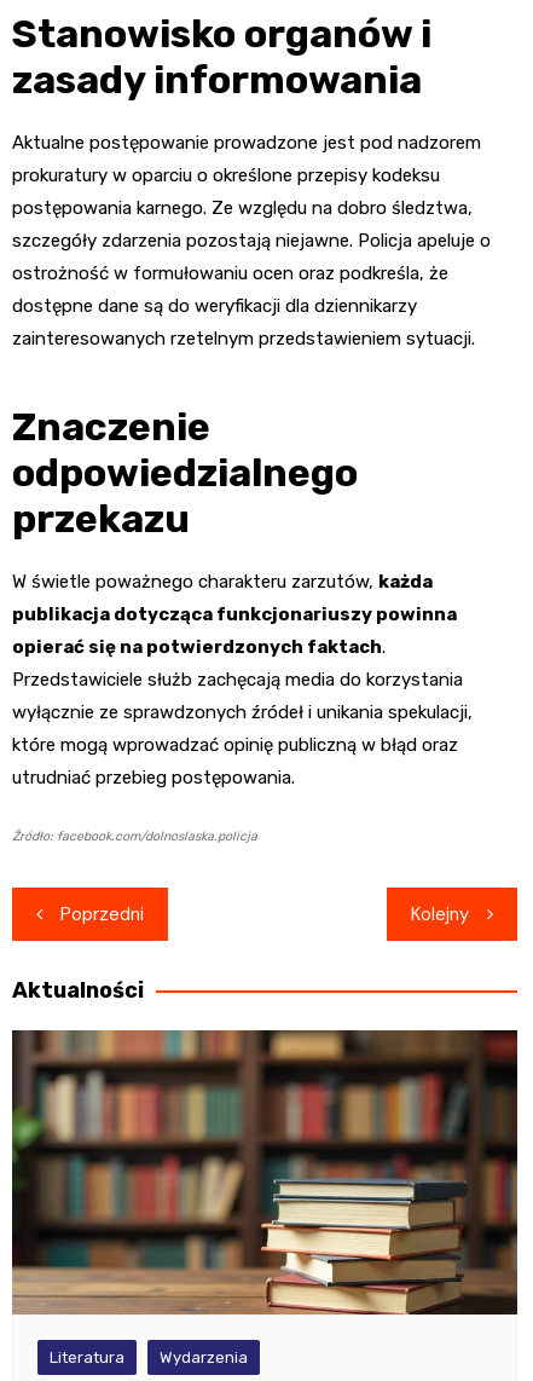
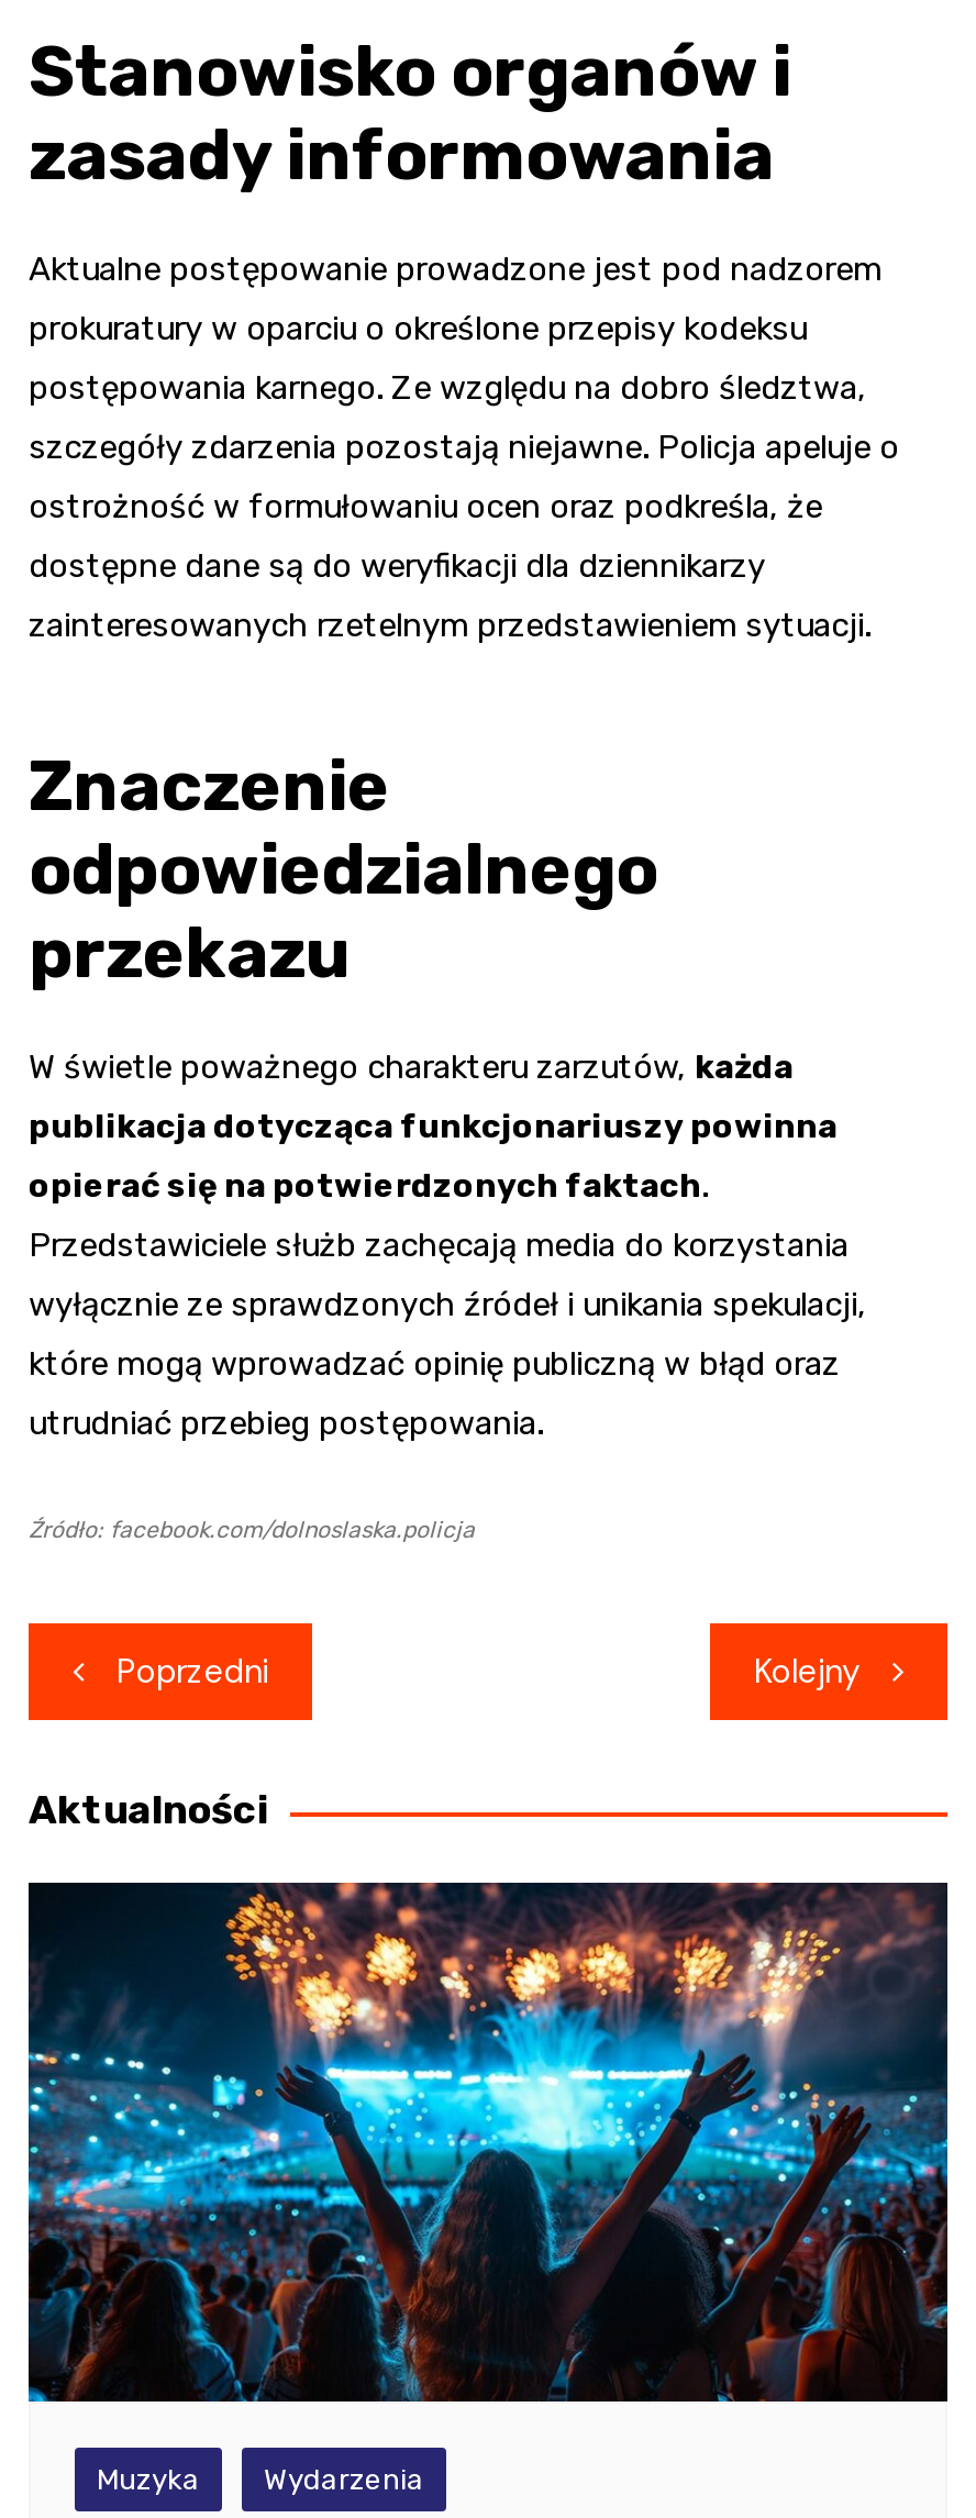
[11,1029,518,1366] [image] | Literatura -> [26,1881,950,2496] [image] | Muzyka

